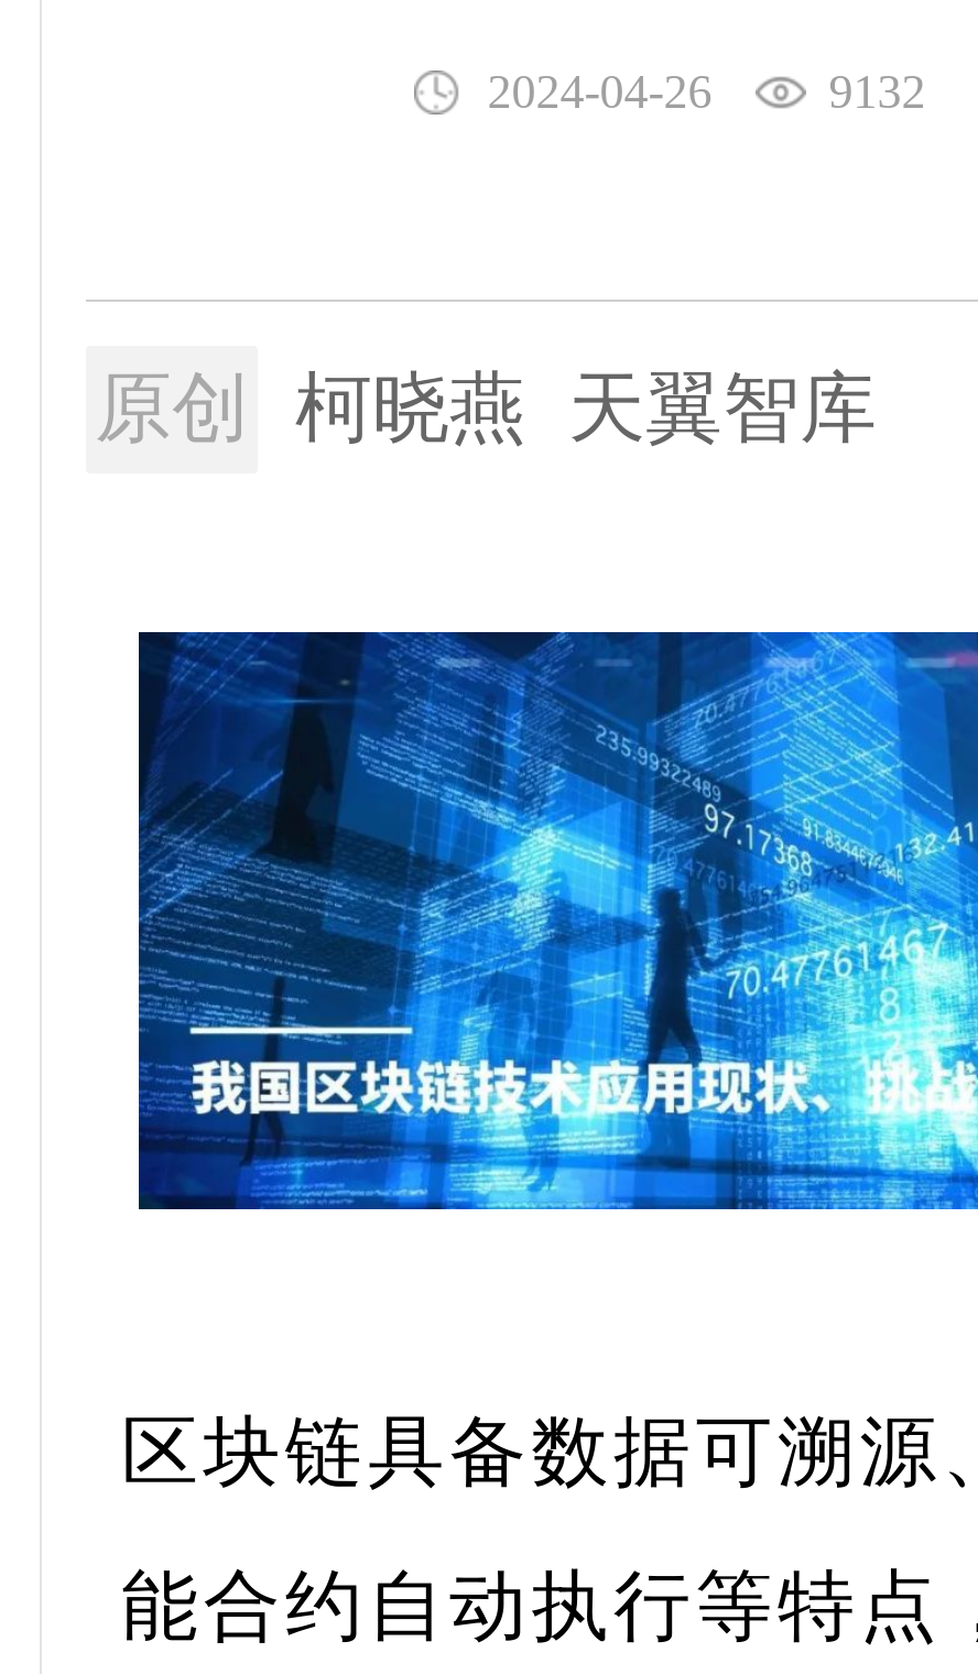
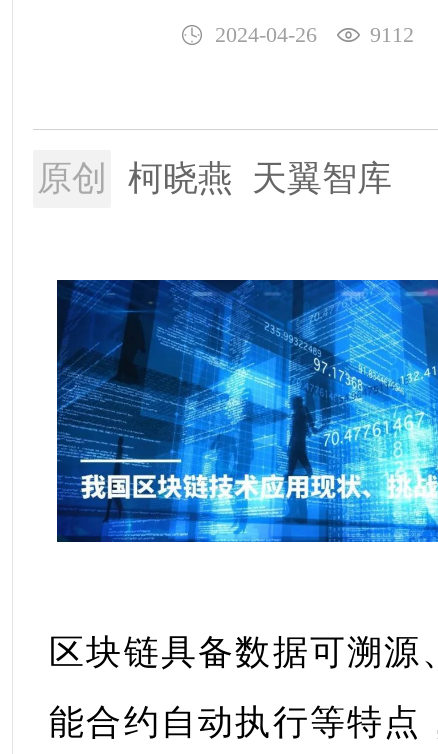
[829,64,926,119] 9132 -> [370,22,414,47] 9112

